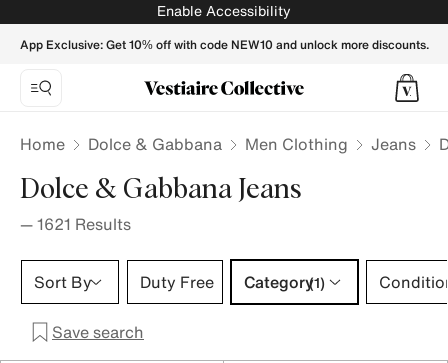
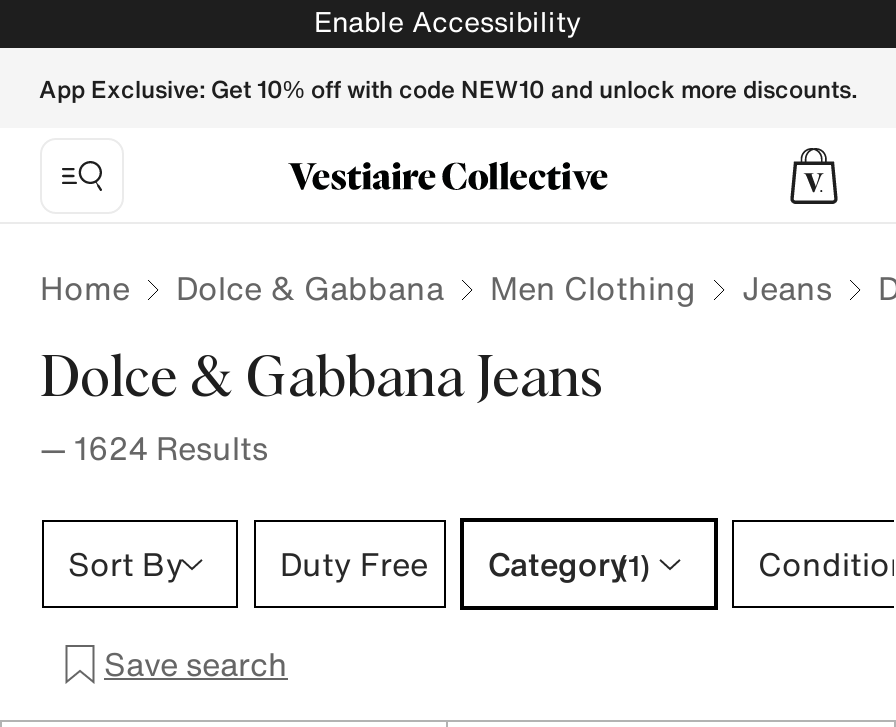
[20,212,131,236] — 1621 Results -> [40,424,268,472] — 1624 Results

